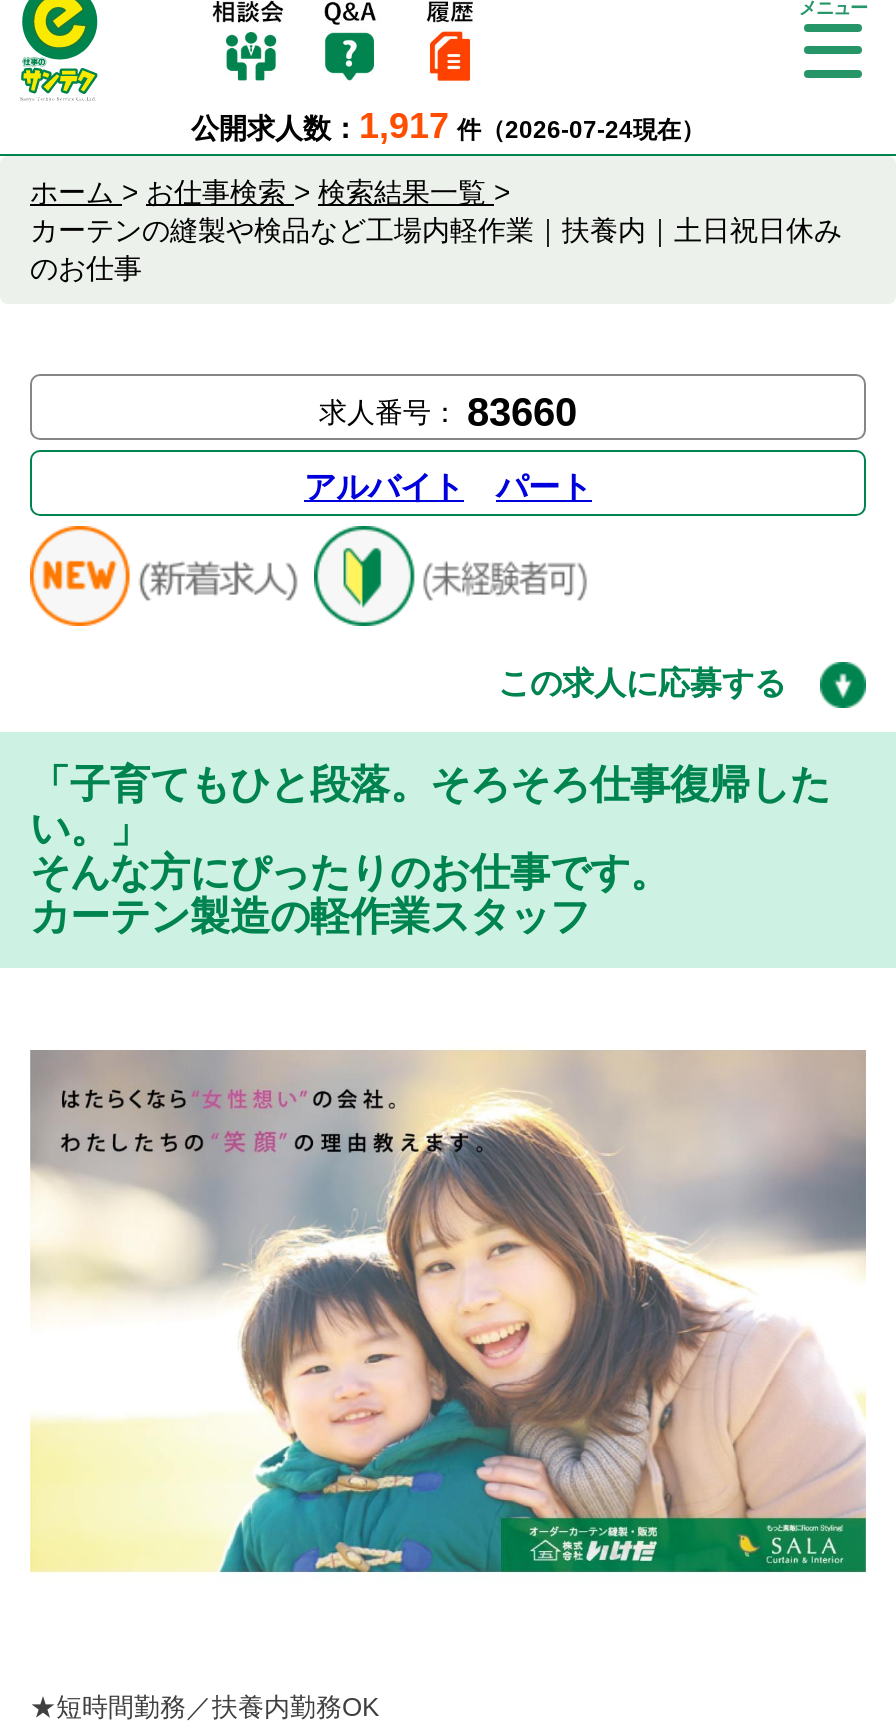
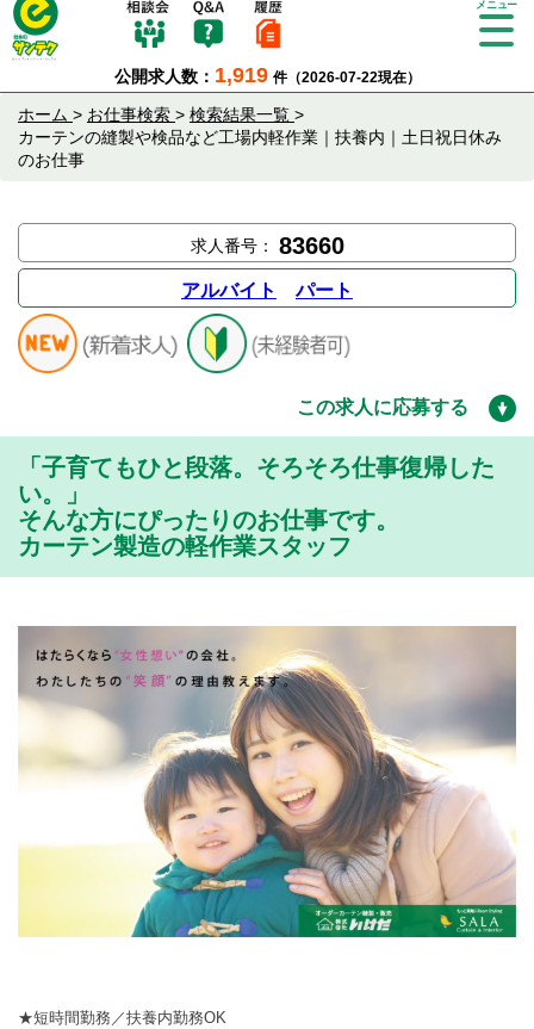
[191,106,705,146] 公開求人数：1,917 件（2026-07-24現在） -> [114,63,420,87] 公開求人数：1,919 件（2026-07-22現在）

